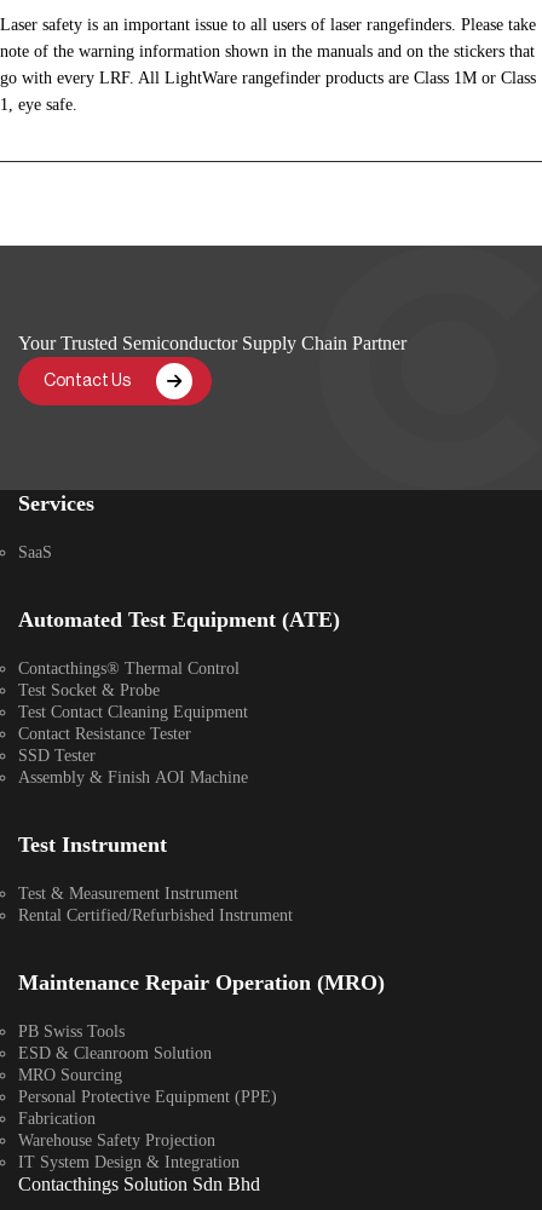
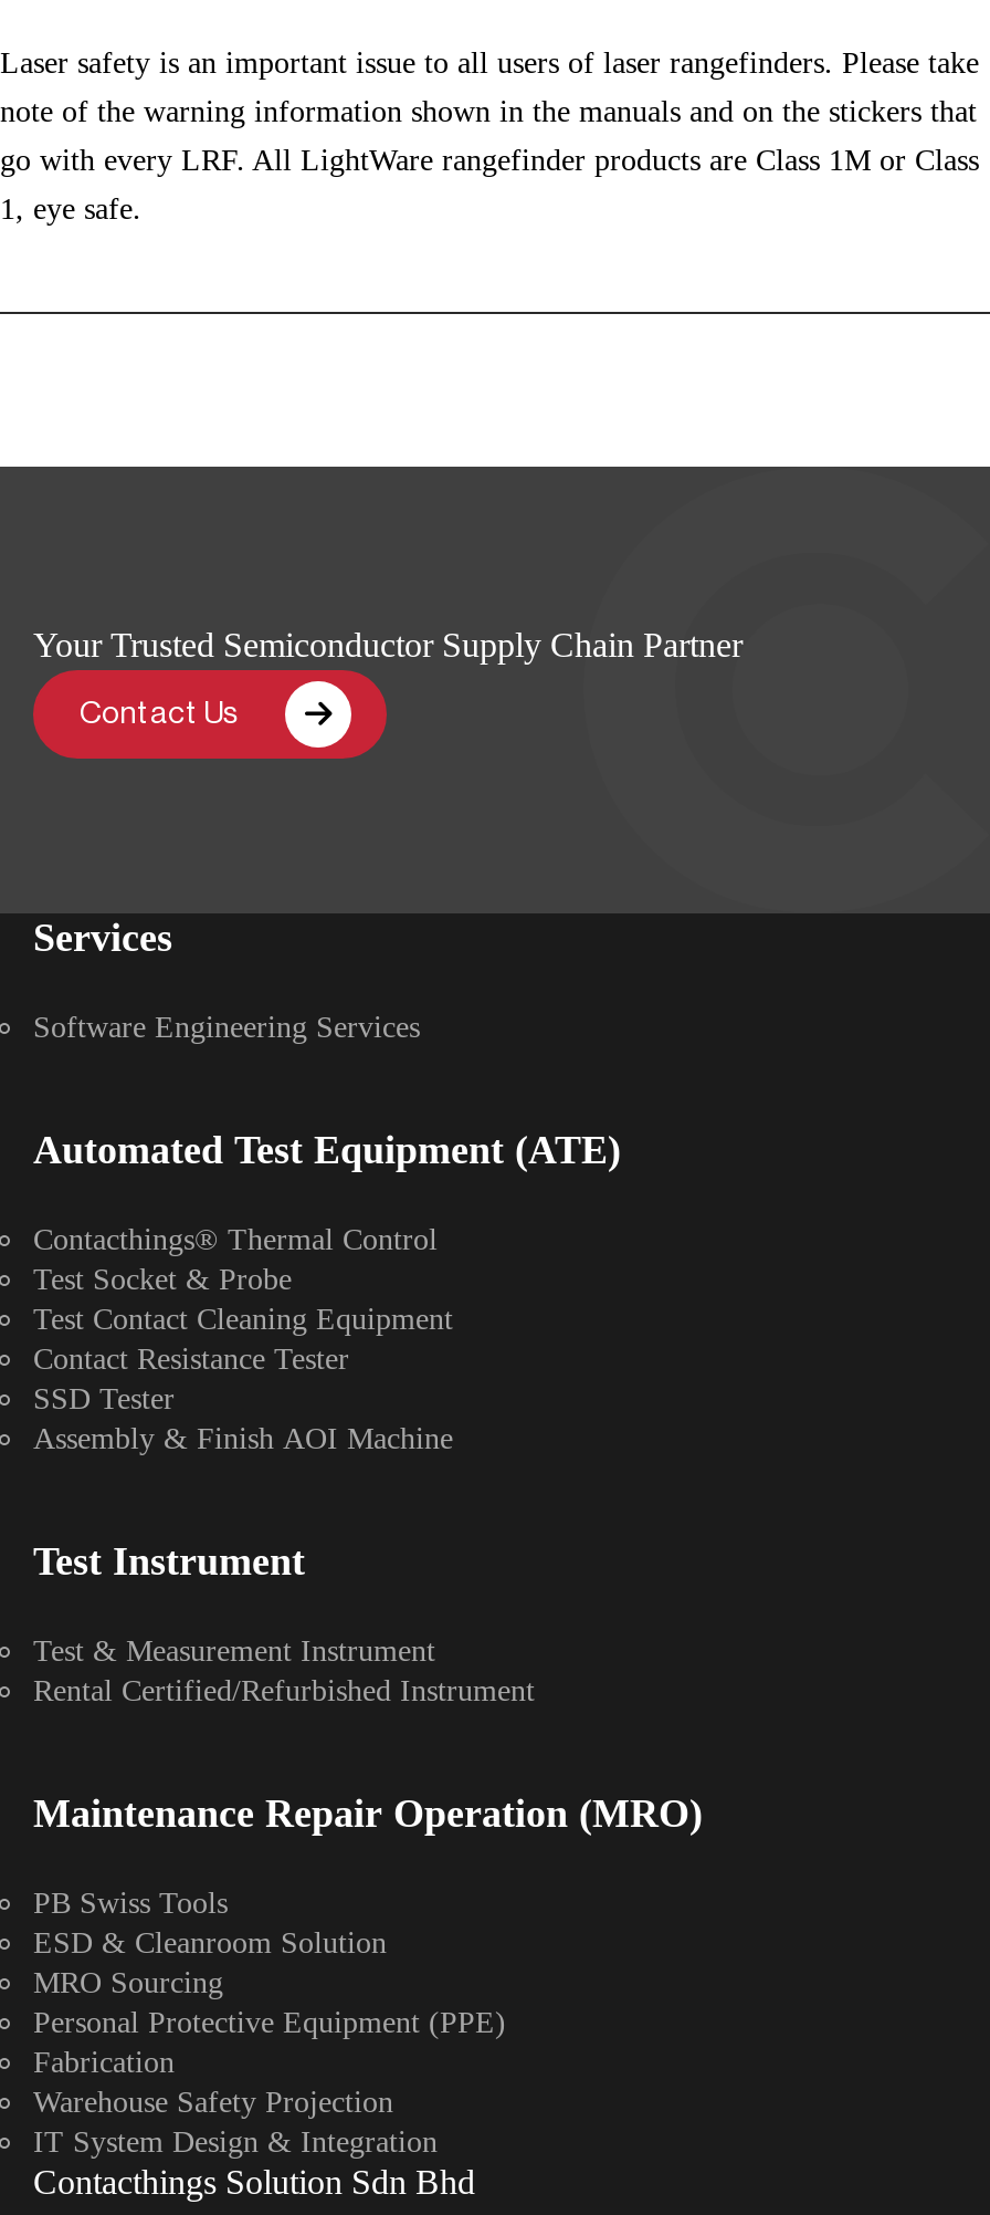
[18,543,52,562] SaaS -> [33,1012,420,1045] Software Engineering Services

